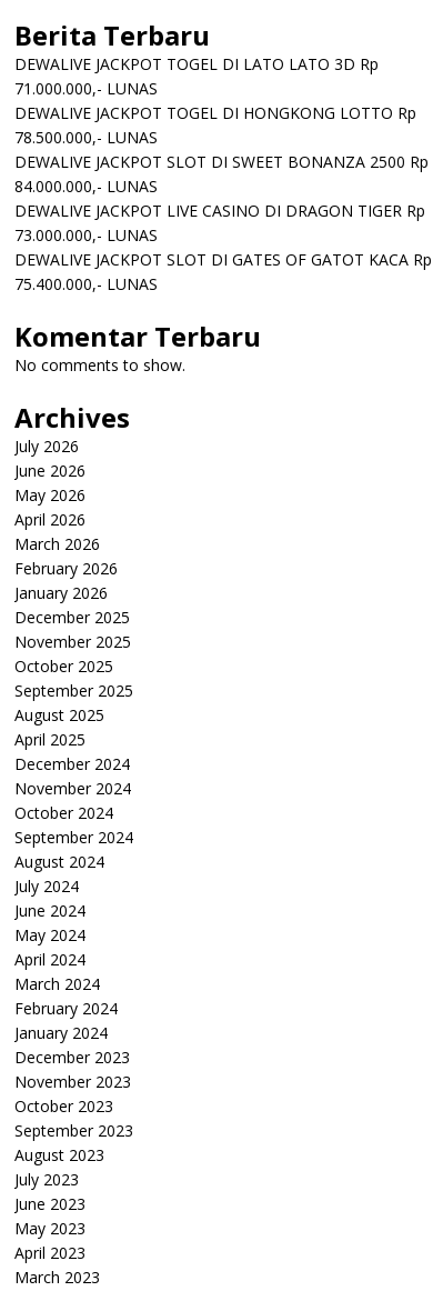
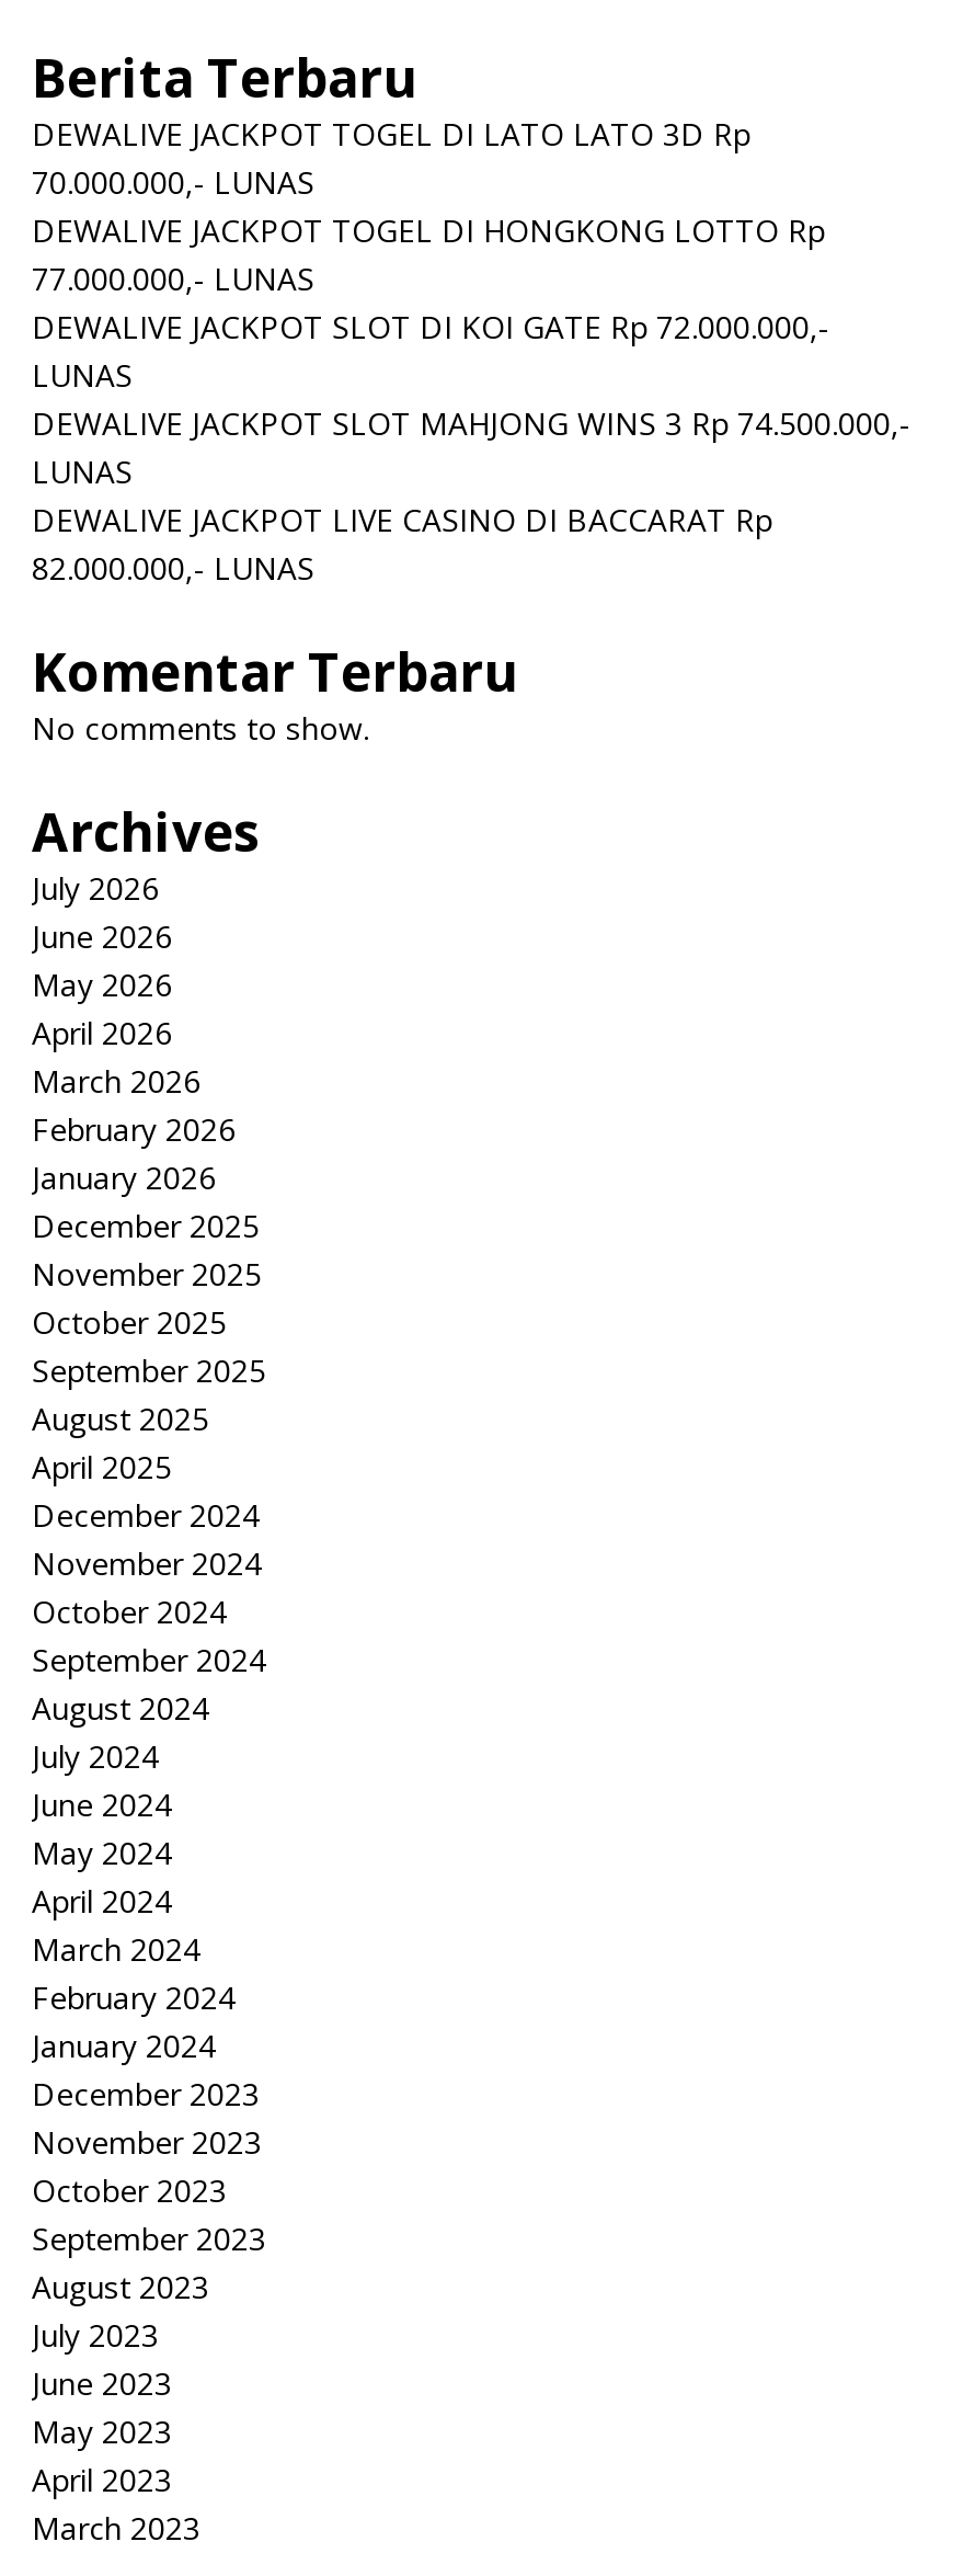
[14,77,158,99] 71.000.000,- LUNAS -> [32,162,314,203] 70.000.000,- LUNAS
[14,126,432,294] 78.500.000,- LUNAS | DEWALIVE JACKPOT SLOT DI SWEET BONANZA 2500 Rp | 84.000.000,- LUNAS | DEWALIVE JACKPOT LIVE CASINO DI DRAGON TIGER Rp | 73.000.000,- LUNAS | DEWALIVE JACKPOT SLOT DI GATES OF GATOT KACA Rp | 75.400.000,- LUNAS -> [32,258,910,589] 77.000.000,- LUNAS | DEWALIVE JACKPOT SLOT DI KOI GATE Rp 72.000.000,- | LUNAS | DEWALIVE JACKPOT SLOT MAHJONG WINS 3 Rp 74.500.000,- | LUNAS | DEWALIVE JACKPOT LIVE CASINO DI BACCARAT Rp | 82.000.000,- LUNAS

